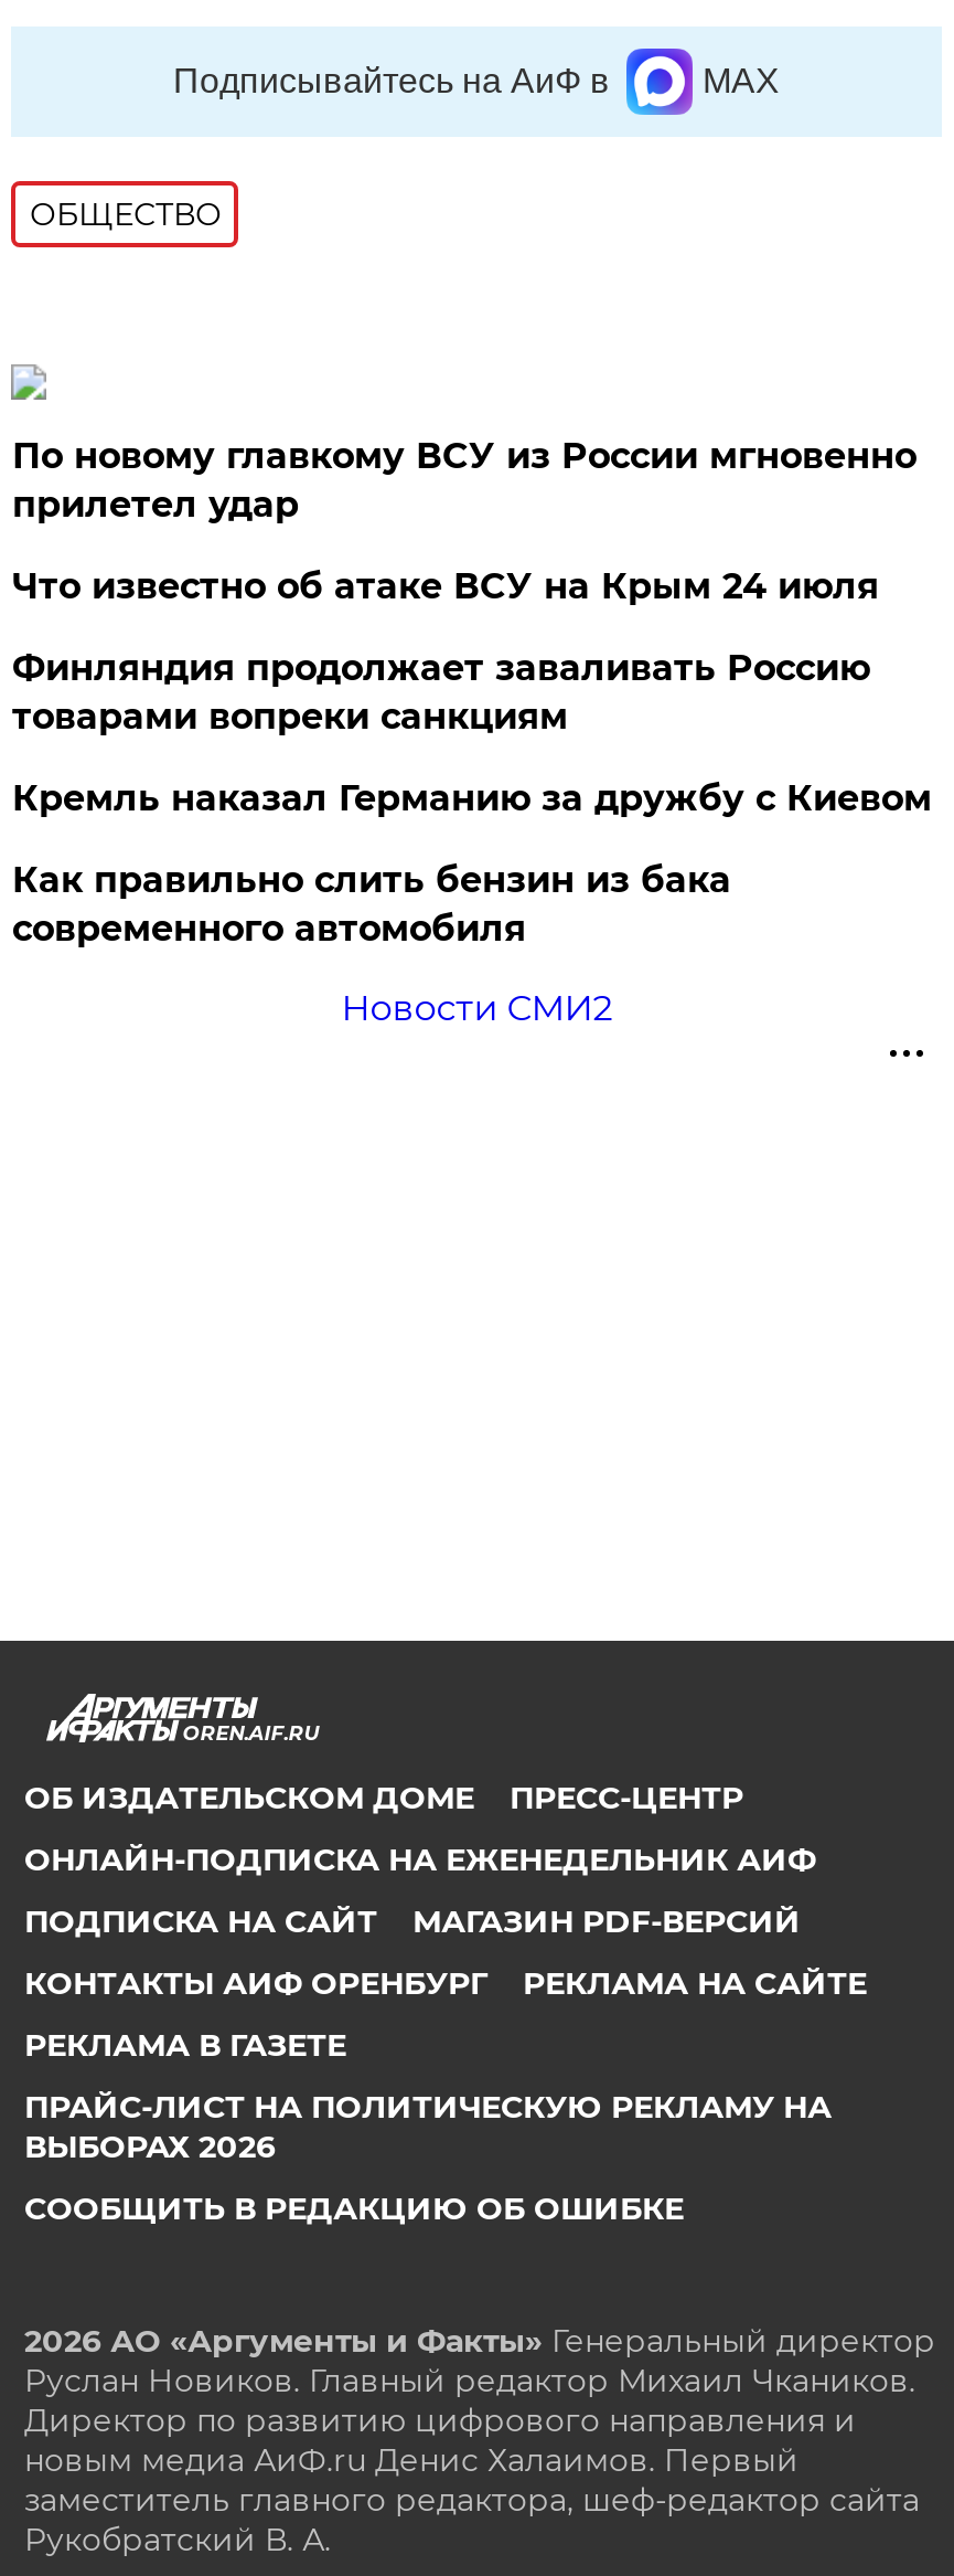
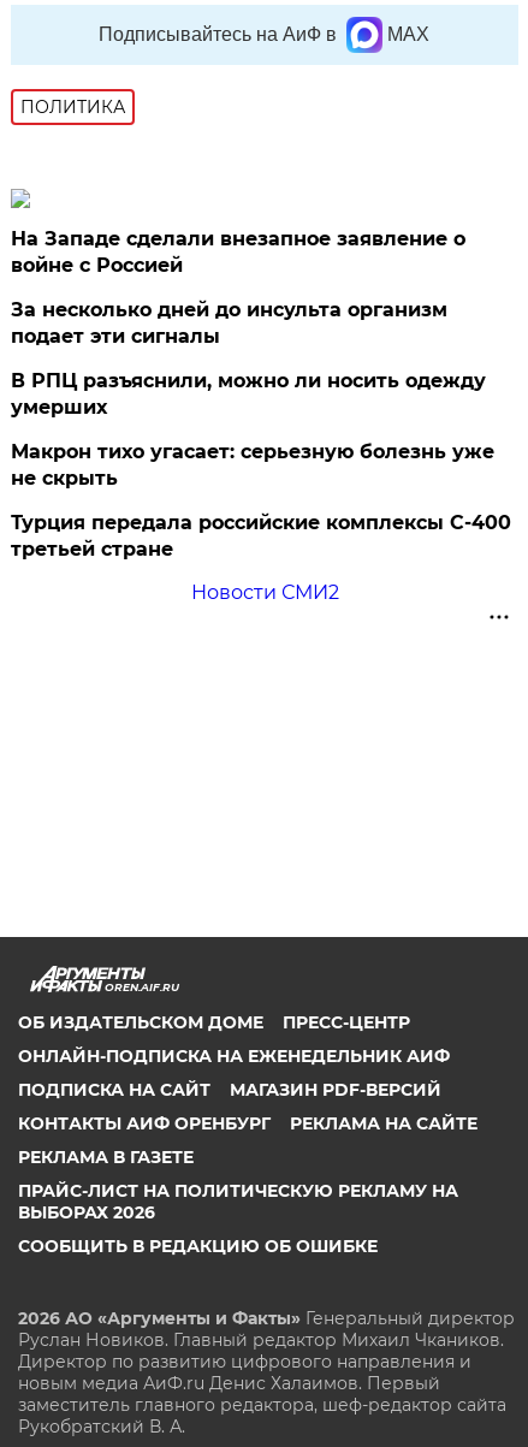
[30,194,221,234] ОБЩЕСТВО -> [21,96,126,118] ПОЛИТИКА
[12,435,916,526] По новому главкому ВСУ из России мгновенно | прилетел удар -> [11,227,466,277] На Западе сделали внезапное заявление о | войне с Россией
[12,565,879,607] Что известно об атаке ВСУ на Крым 24 июля -> [11,298,448,348] За несколько дней до инсульта организм | подает эти сигналы
[12,647,870,738] Финляндия продолжает заваливать Россию | товарами вопреки санкциям -> [11,369,486,419] В РПЦ разъяснили, можно ли носить одежду | умерших
[12,777,932,819] Кремль наказал Германию за дружбу с Киевом -> [11,440,495,490] Макрон тихо угасает: серьезную болезнь уже | не скрыть
[12,859,731,950] Как правильно слить бензин из бака | современного автомобиля -> [11,511,512,561] Турция передала российские комплексы С-400 | третьей стране

